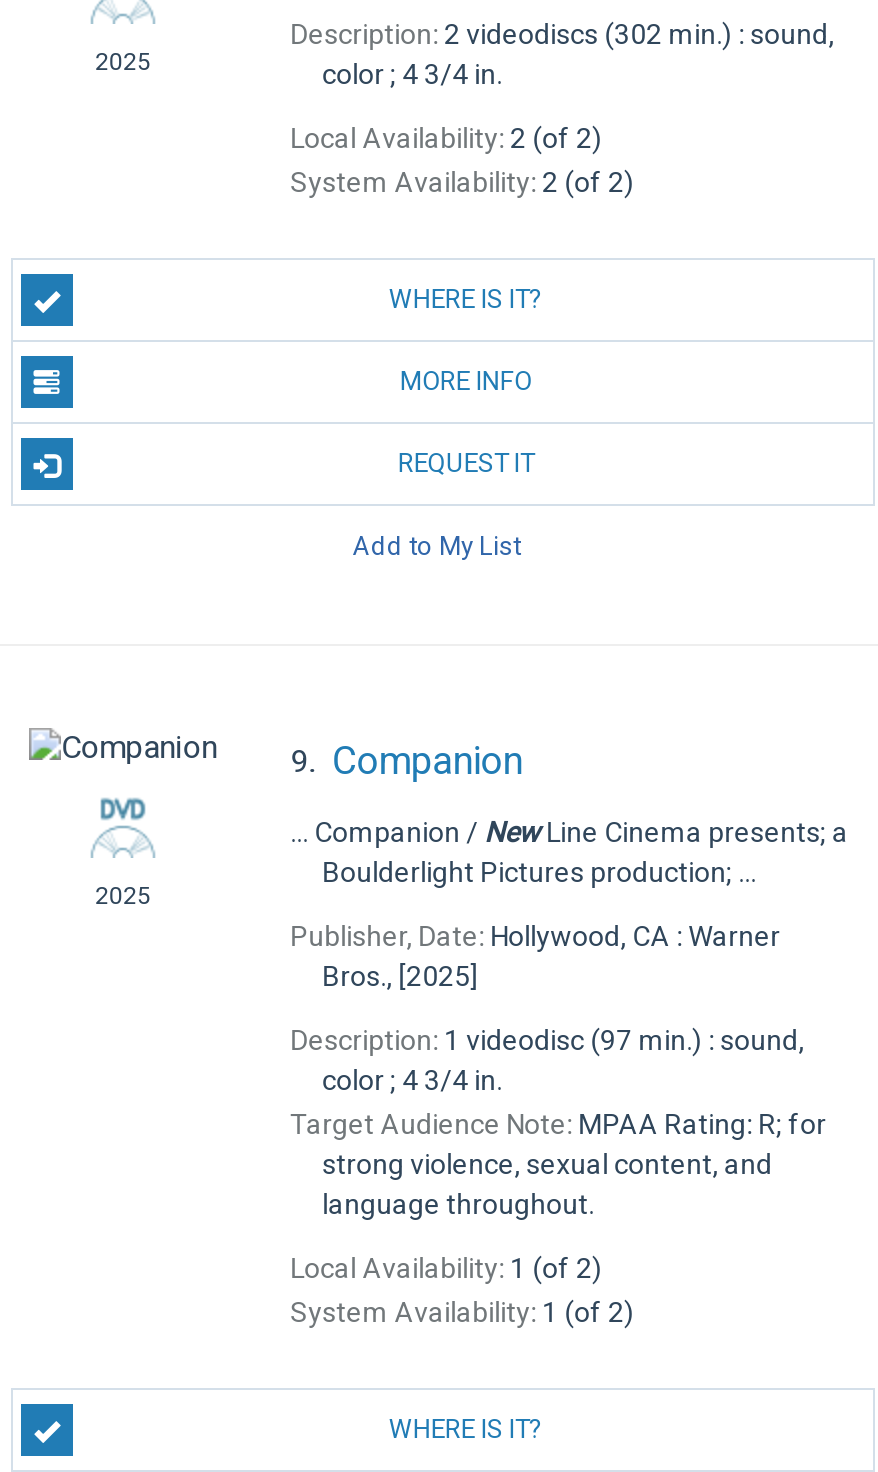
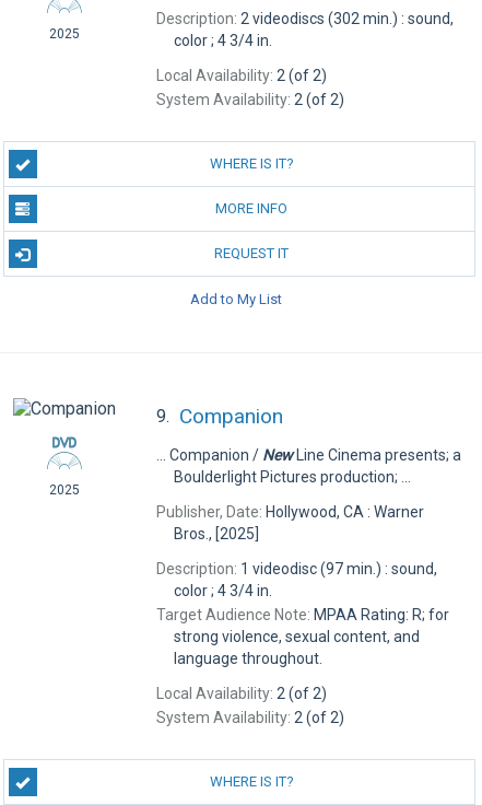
[290,1252,602,1284] Local Availability: 1 (of 2) -> [156,685,326,702] Local Availability: 2 (of 2)
[290,1296,634,1328] System Availability: 1 (of 2) -> [156,709,344,726] System Availability: 2 (of 2)

